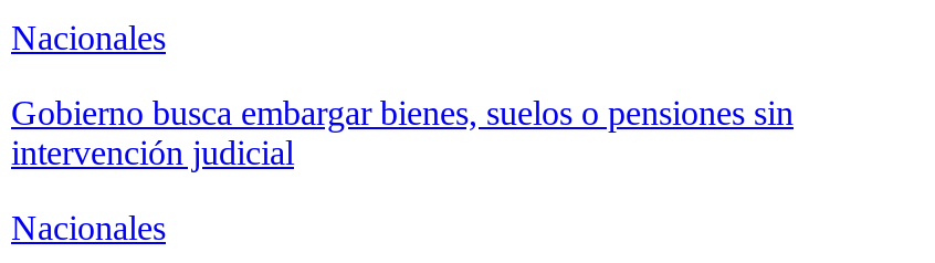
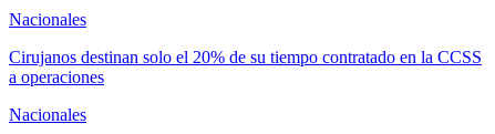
[11,94,794,172] Gobierno busca embargar bienes, suelos o pensiones sin | intervención judicial -> [9,48,482,87] Cirujanos destinan solo el 20% de su tiempo contratado en la CCSS | a operaciones

